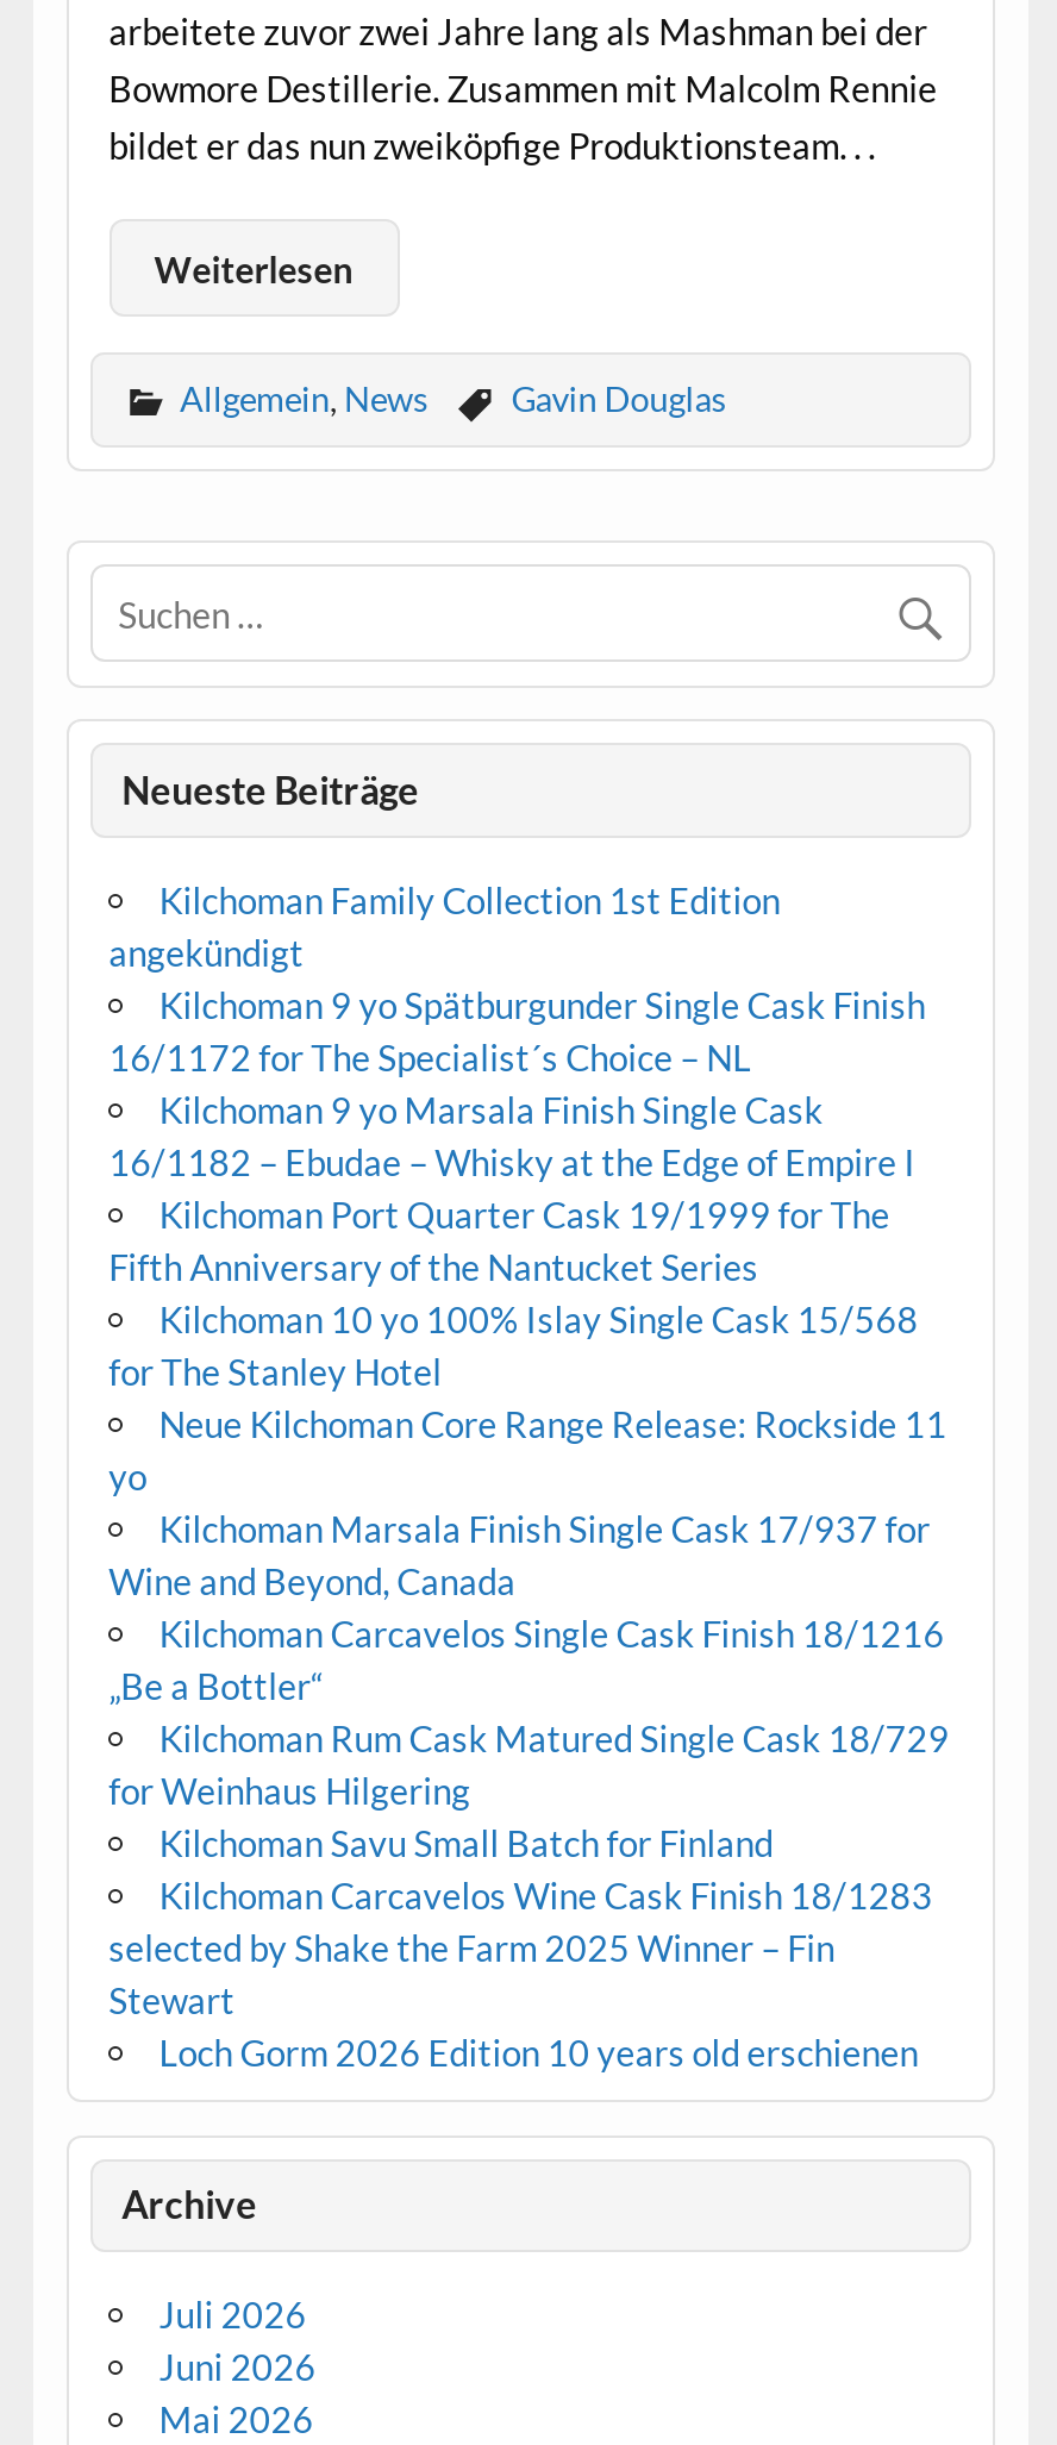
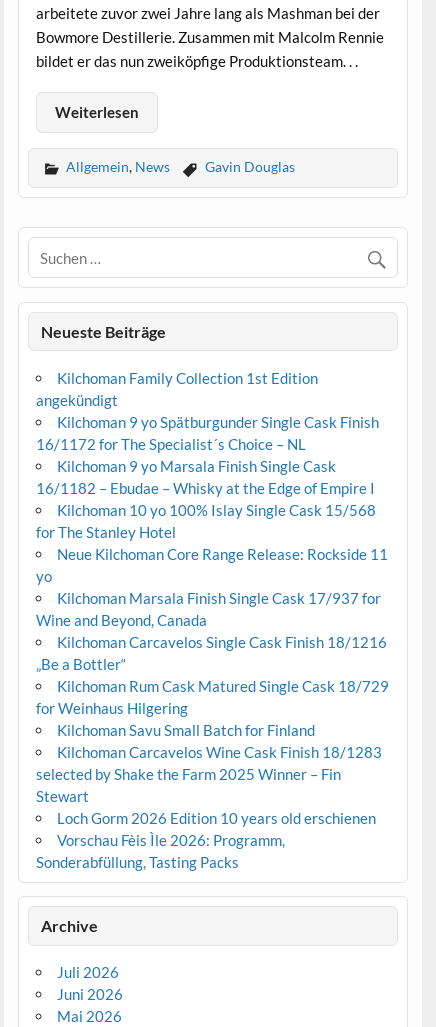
[109,1192,890,1287] Kilchoman Port Quarter Cask 19/1999 for The | Fifth Anniversary of the Nantucket Series -> none
moved [109,1297,949,2073] -> [36,501,389,827]: Kilchoman 10 yo 100% Islay Single Cask 15/568 | for The Stanley Hotel | Neue Kilchoman Core Range Release: Rockside 11 | ... | Stewart | Loch Gorm 2026 Edition 10 years old erschienen
none -> [36,831,285,871] Vorschau Fèis Ìle 2026: Programm, | Sonderabfüllung, Tasting Packs

